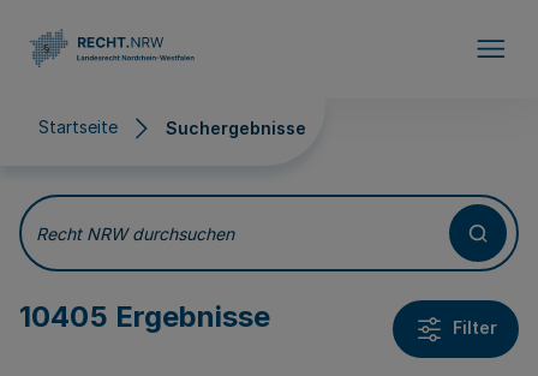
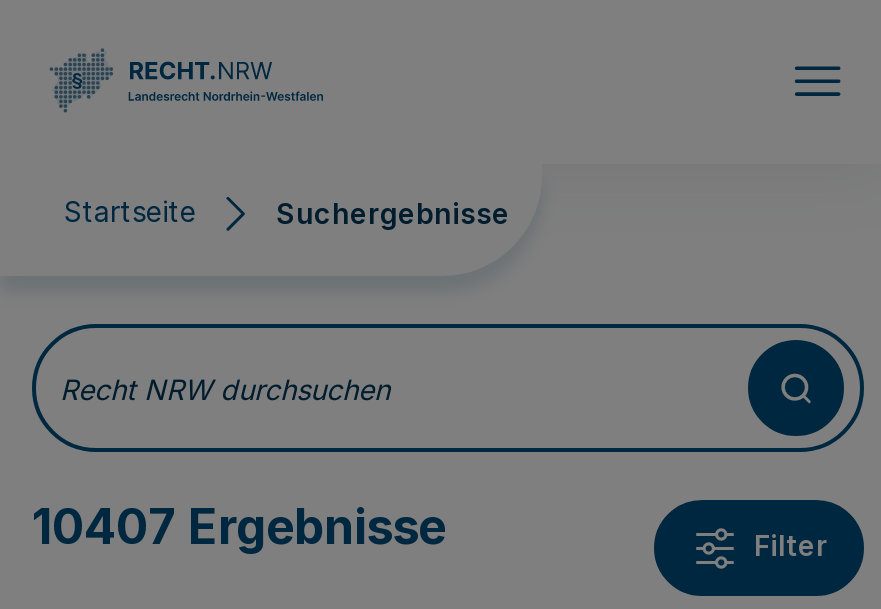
[19,299,270,334] 10405 Ergebnisse -> [32,498,446,556] 10407 Ergebnisse

